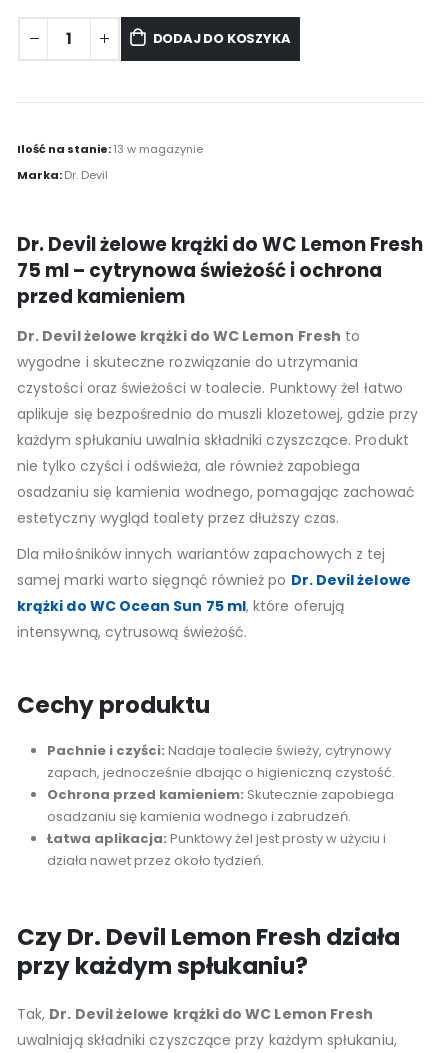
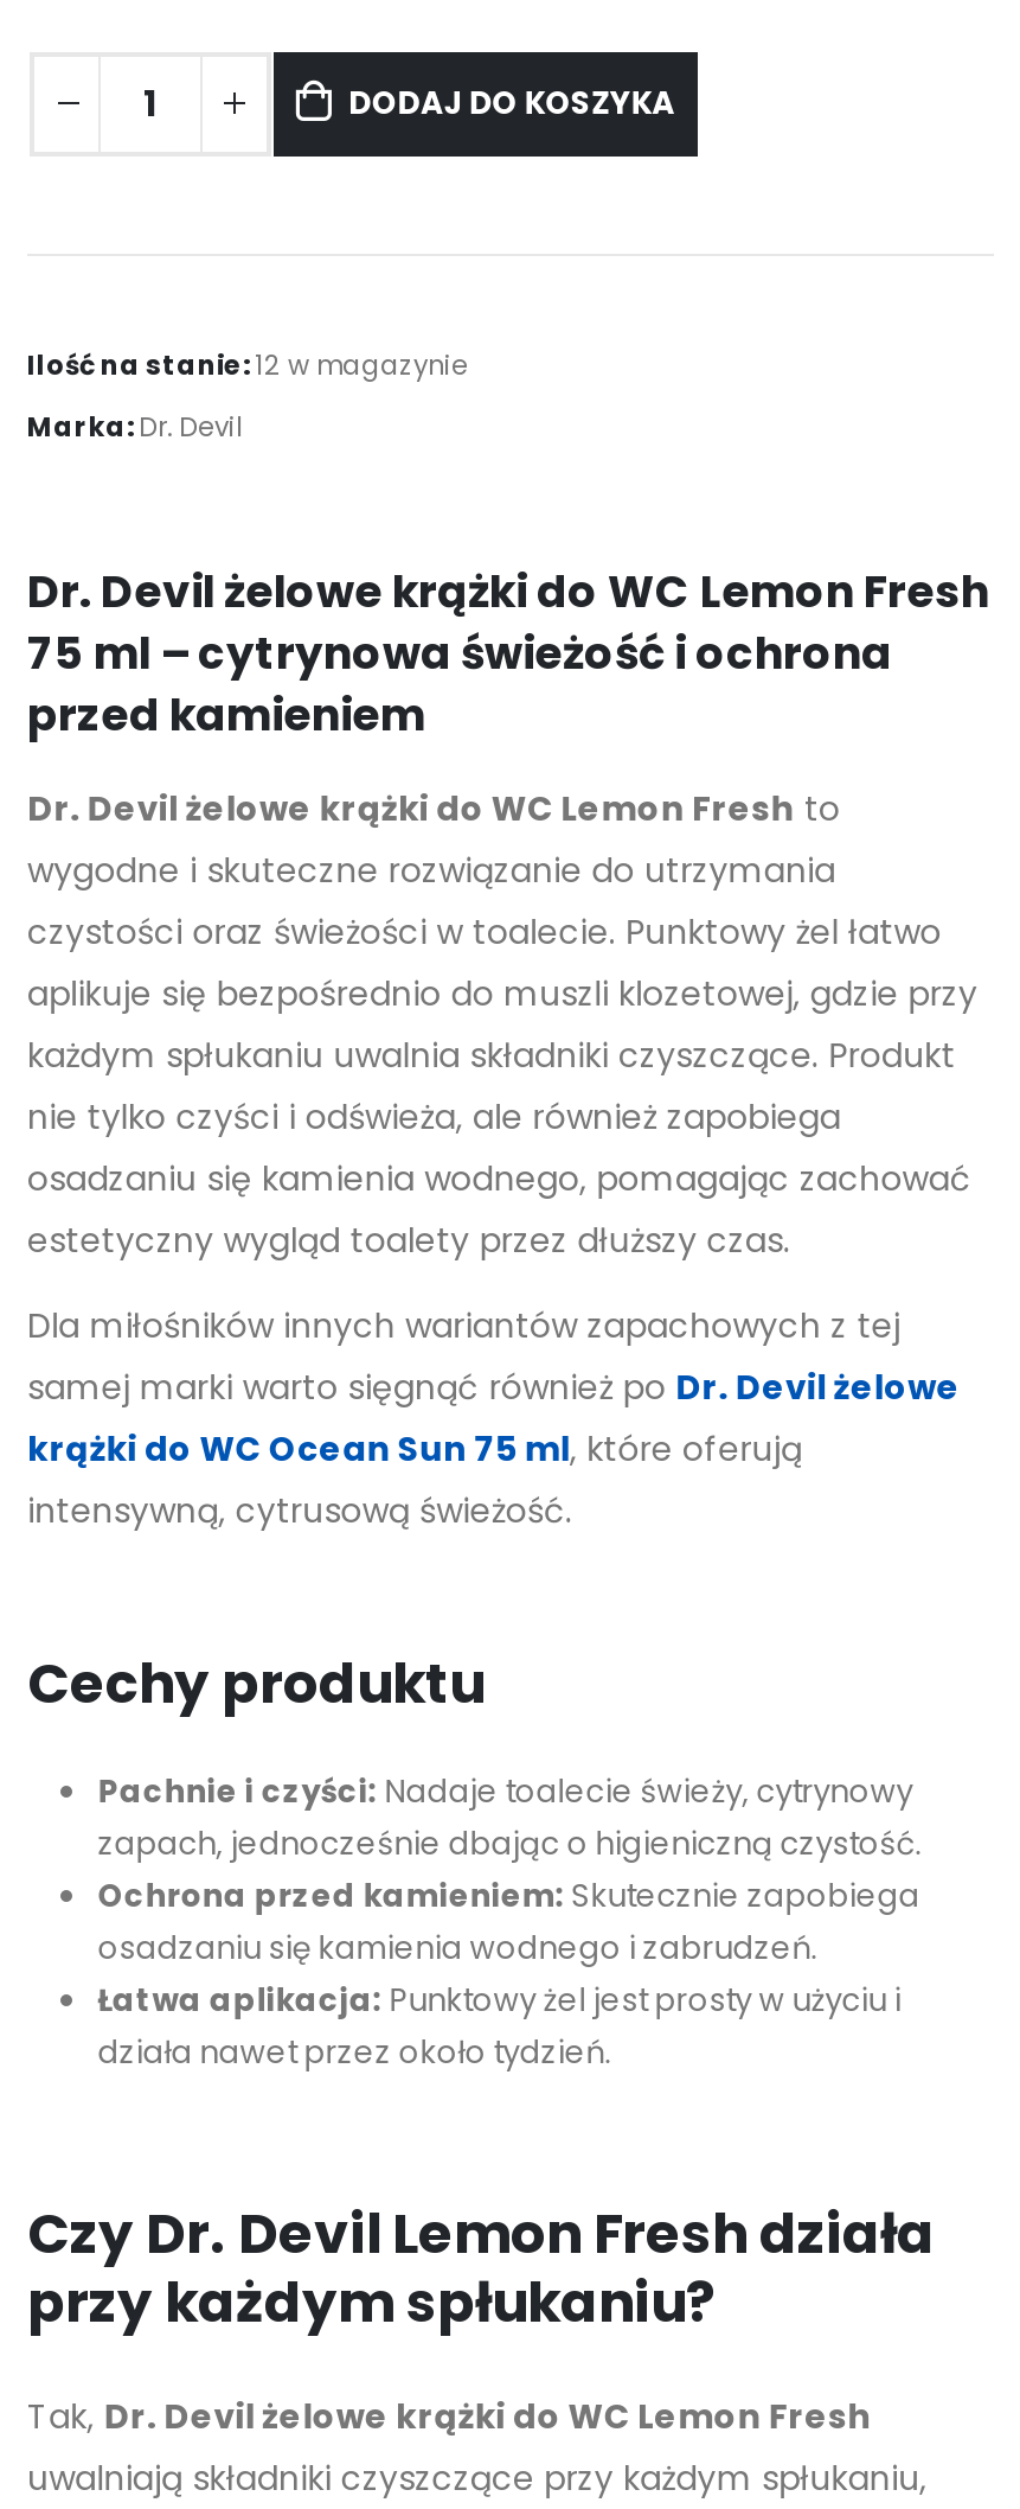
[17,141,203,157] Ilość na stanie:13 w magazynie -> [27,346,468,384] Ilość na stanie:12 w magazynie

